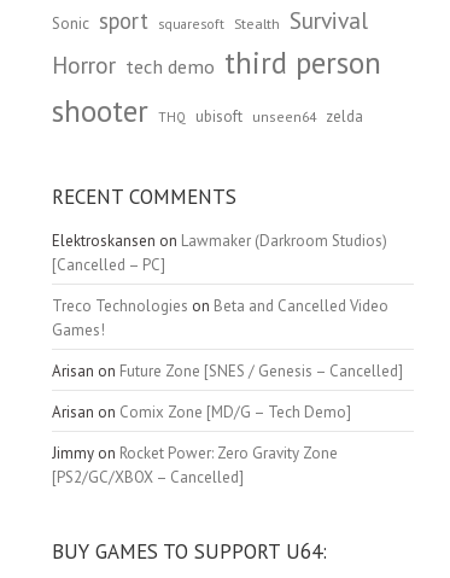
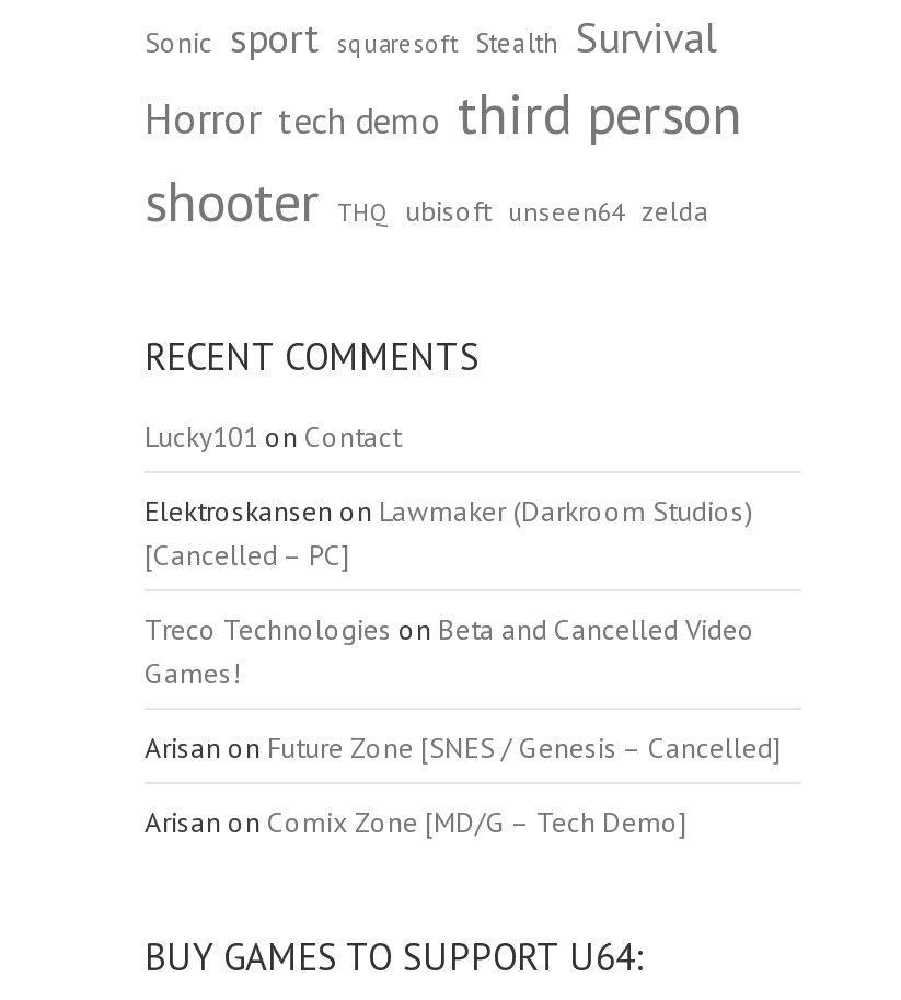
none -> [145,418,401,455] Lucky101 on Contact
moved [52,230,403,422] -> [145,493,782,841]: Elektroskansen on Lawmaker (Darkroom Studios) | [Cancelled – PC] | Treco Technologies on Beta and Cancelled Video | Games! | Arisan on Future Zone [SNES / Genesis – Cancelled] | Arisan on Comix Zone [MD/G – Tech Demo]
[52,443,338,487] Jimmy on Rocket Power: Zero Gravity Zone | [PS2/GC/XBOX – Cancelled] -> none

